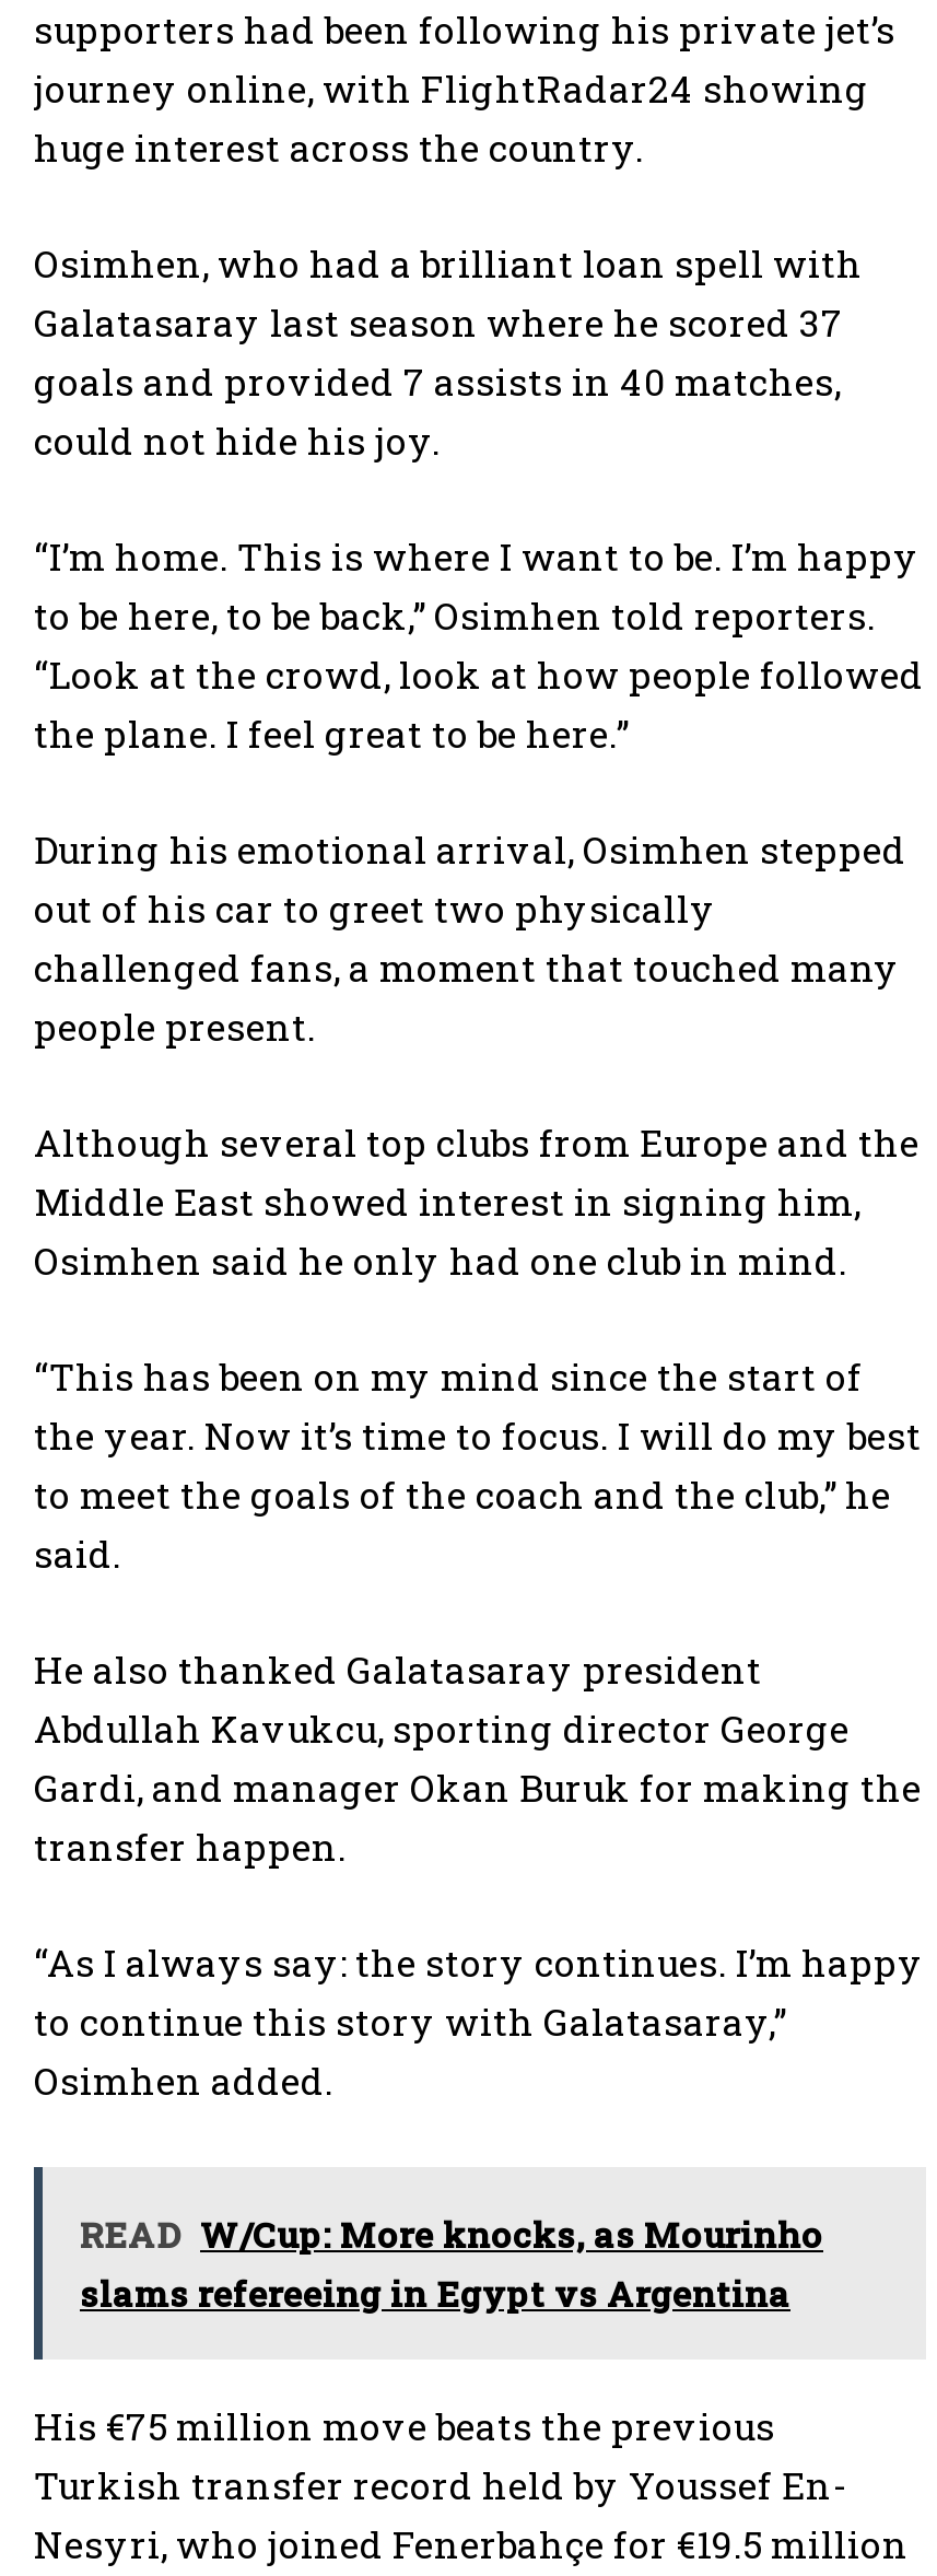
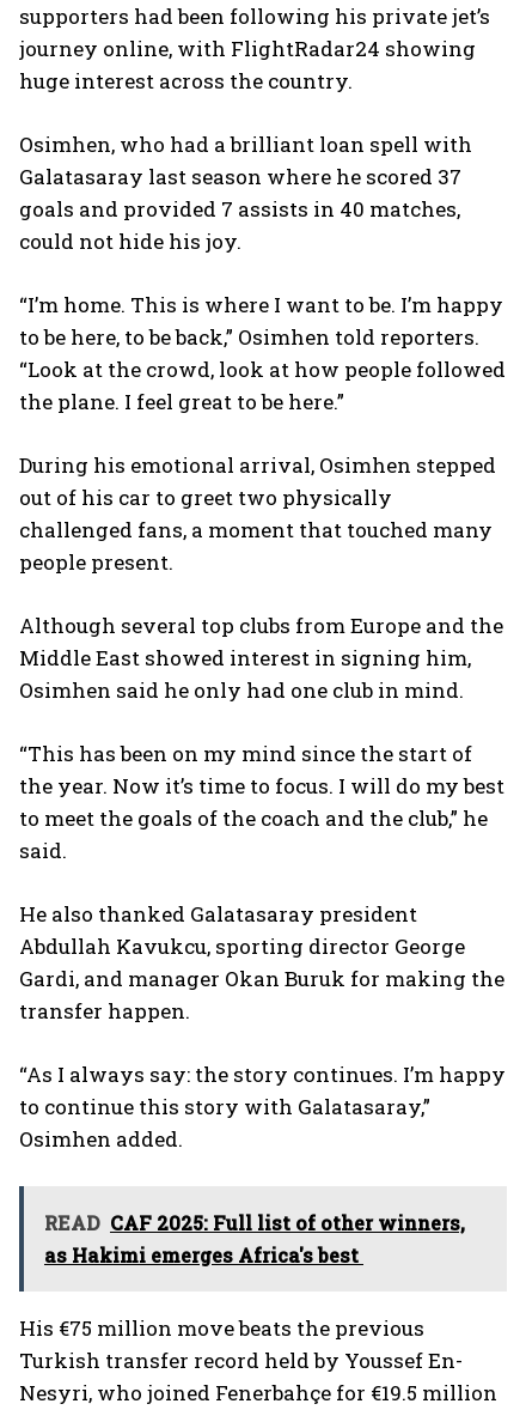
[80,2211,823,2316] READ W/Cup: More knocks, as Mourinho | slams refereeing in Egypt vs Argentina -> [44,1210,465,1268] READ CAF 2025: Full list of other winners, | as Hakimi emerges Africa's best

